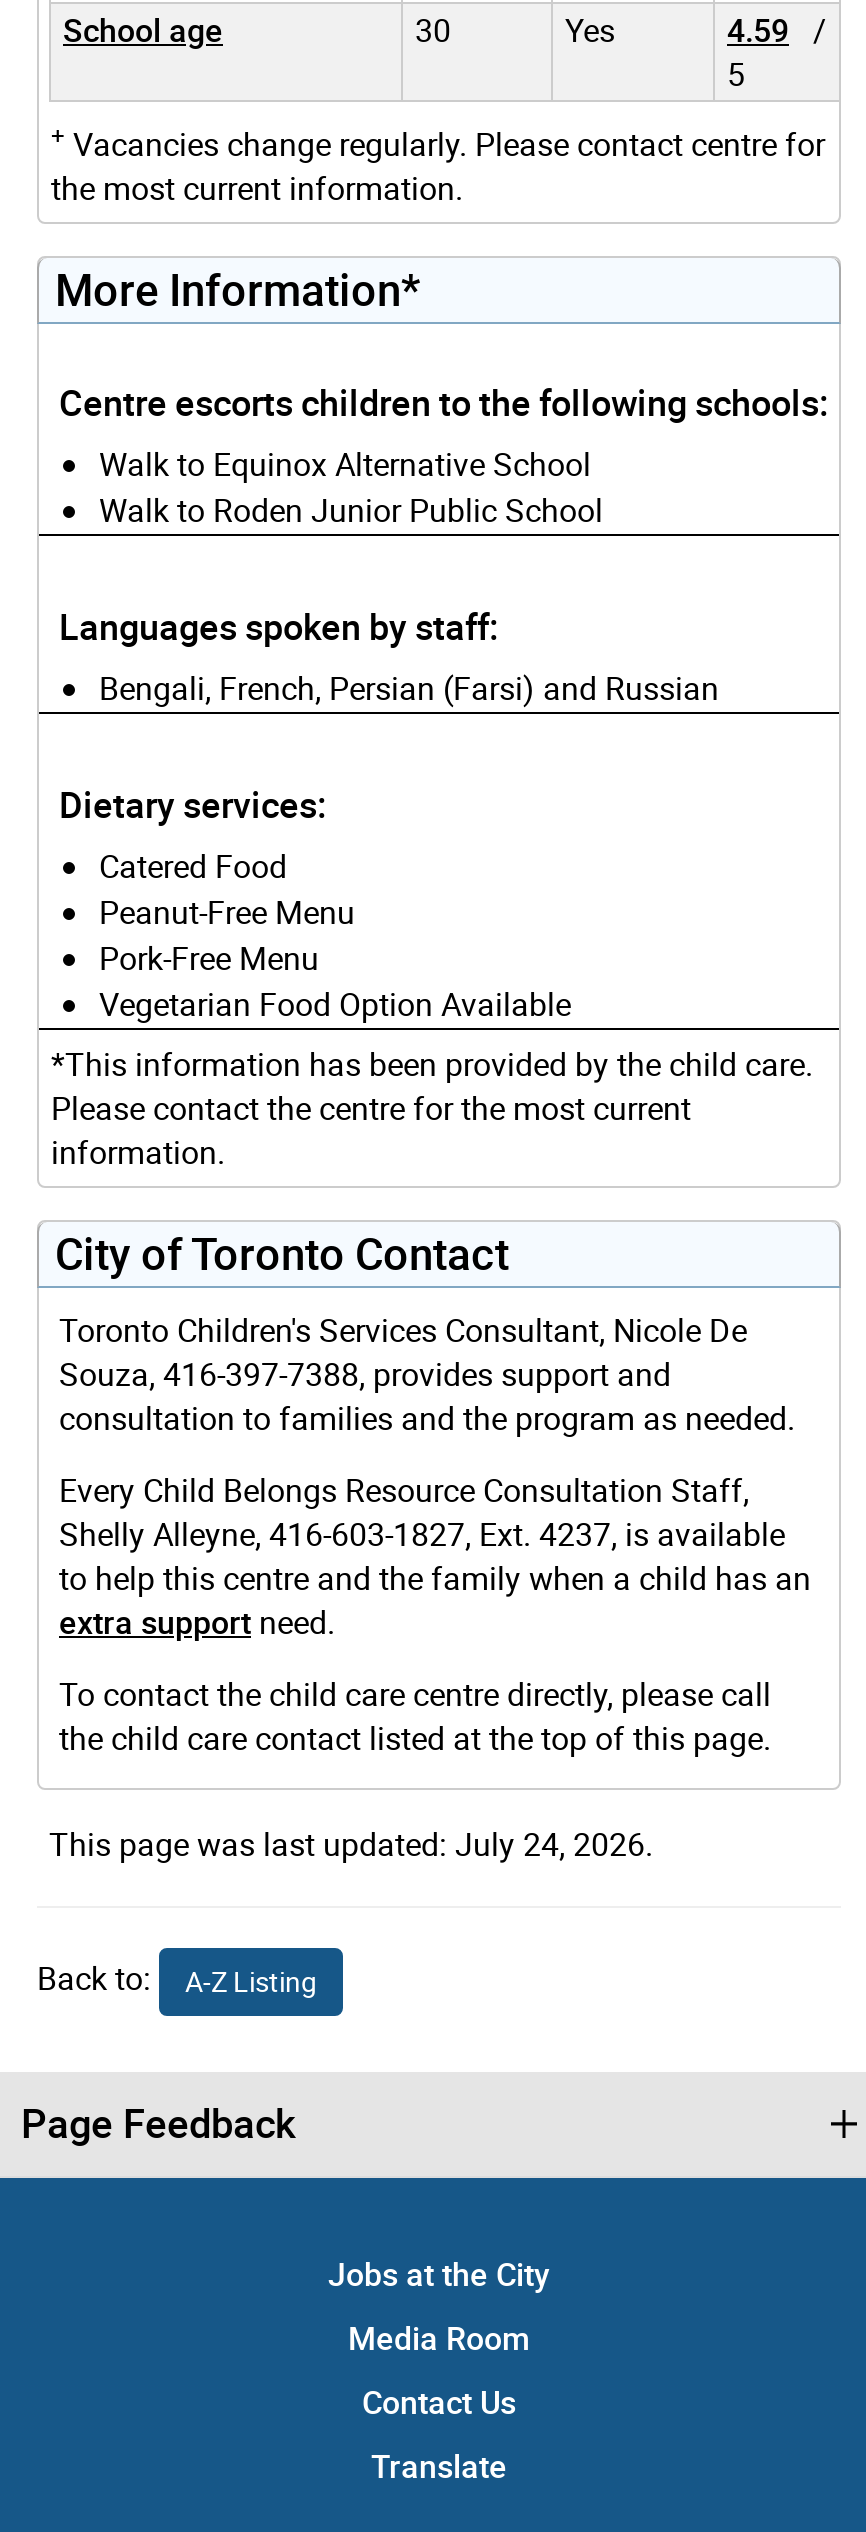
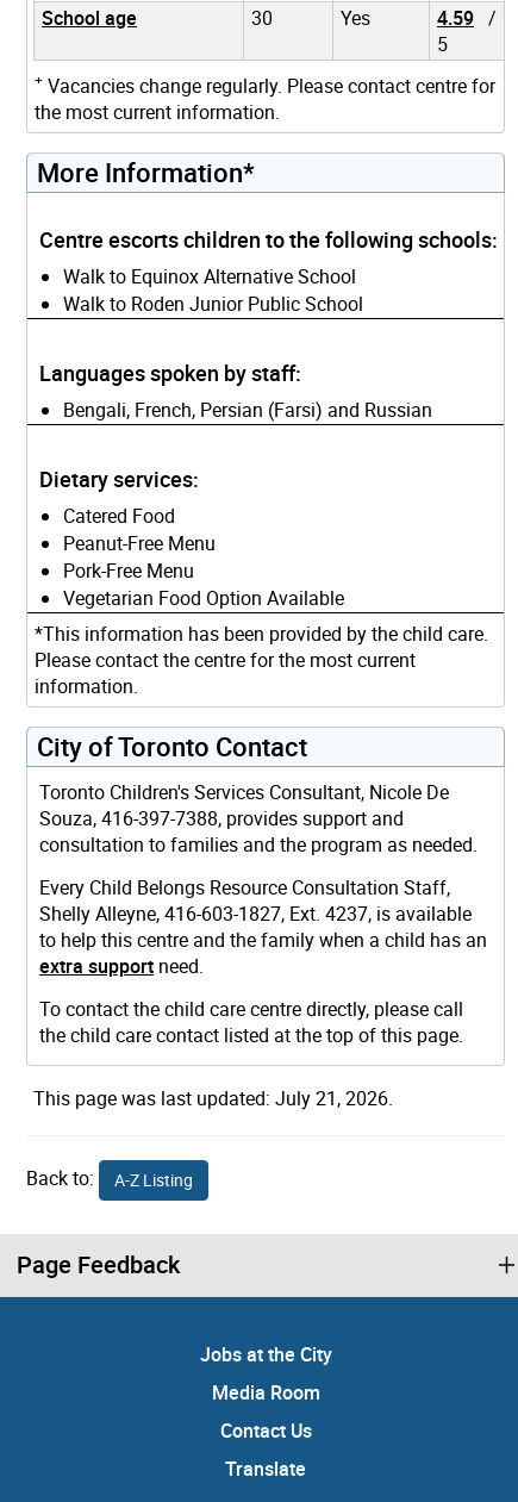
[49,1821,653,1865] This page was last updated: July 24, 2026. -> [33,1085,393,1111] This page was last updated: July 21, 2026.

